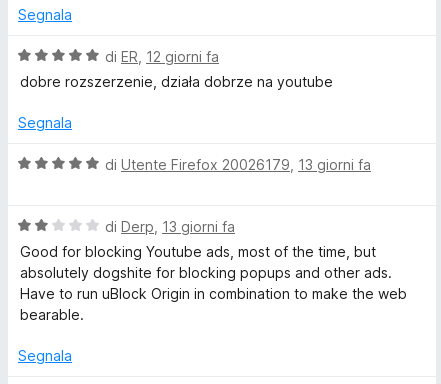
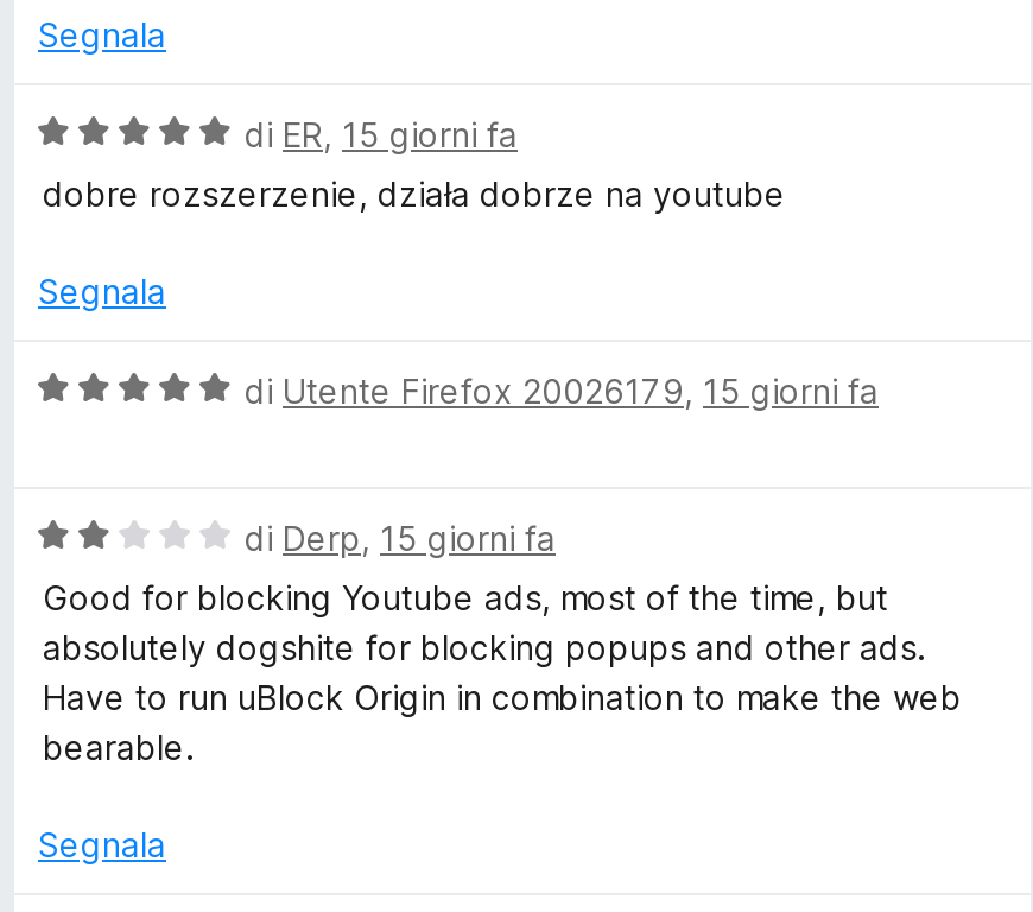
[105,48,219,65] di ER, 12 giorni fa -> [245,114,518,154] di ER, 15 giorni fa
[105,156,371,173] di Utente Firefox 20026179, 13 giorni fa -> [245,370,879,411] di Utente Firefox 20026179, 15 giorni fa
[105,218,235,235] di Derp, 13 giorni fa -> [245,518,556,558] di Derp, 15 giorni fa

